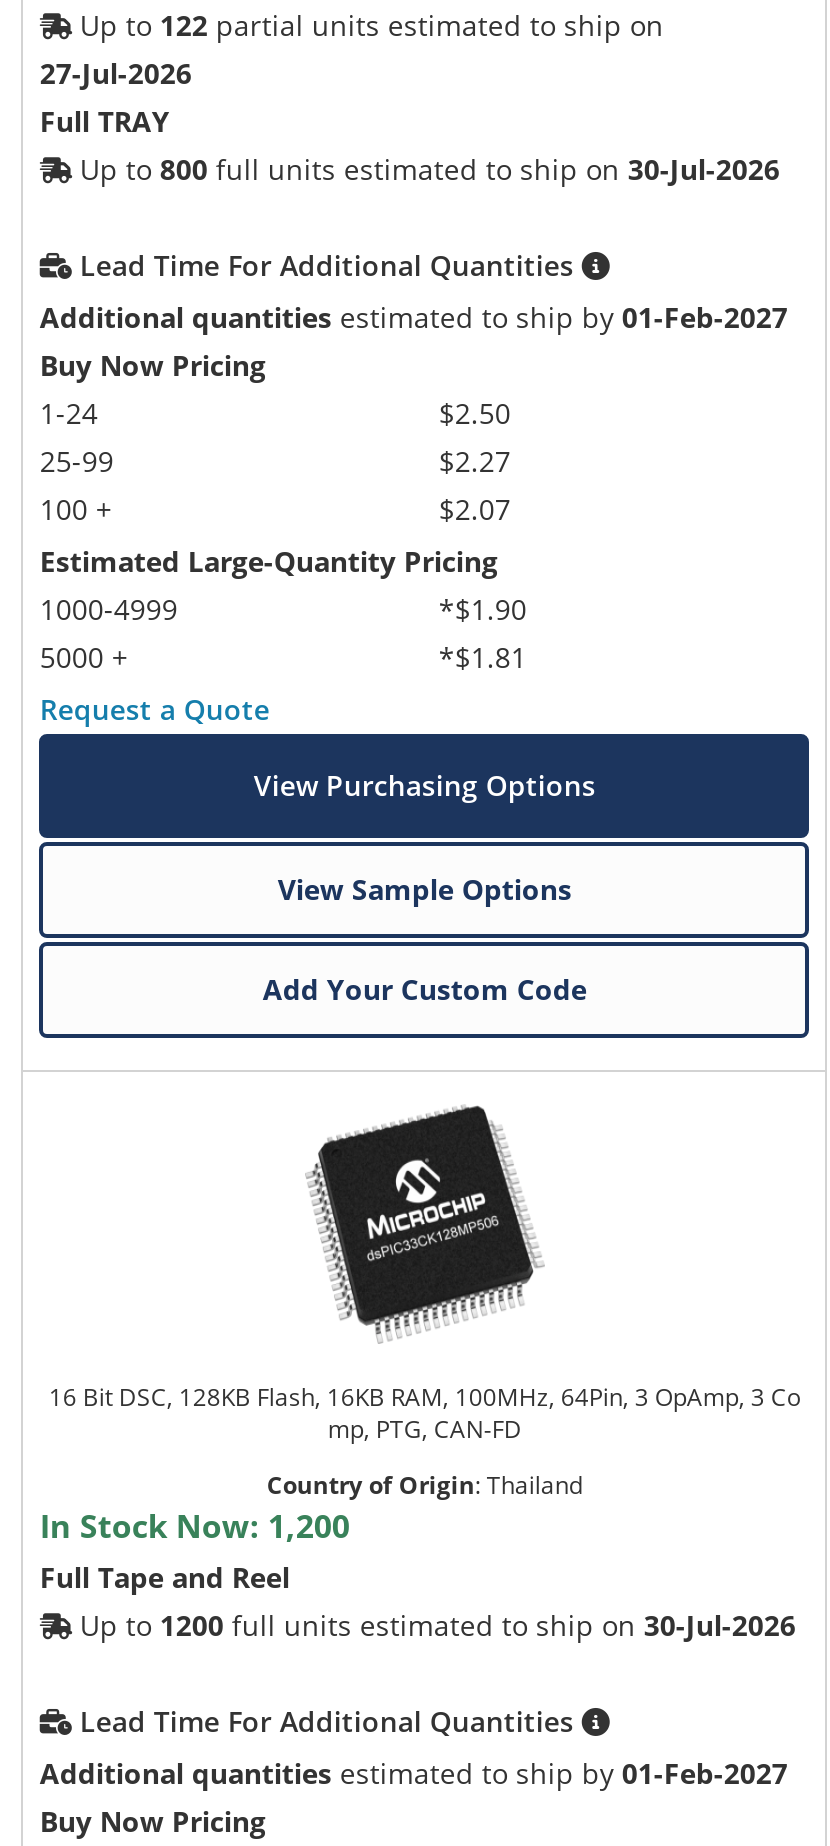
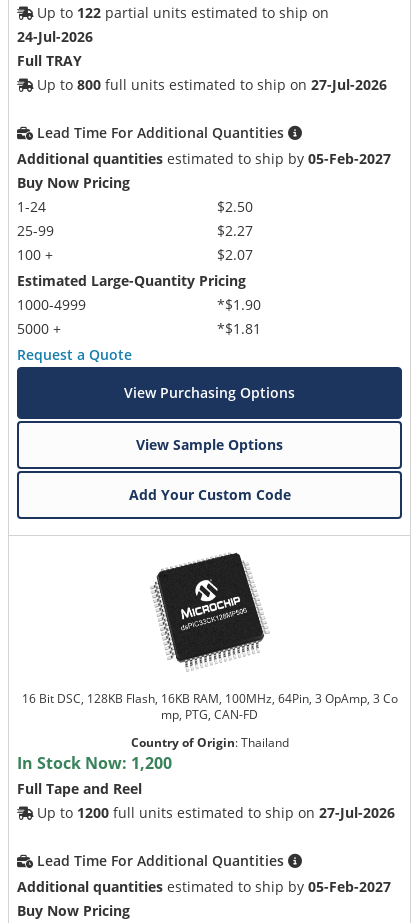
[40,53,192,91] 27-Jul-2026 -> [17,27,93,46] 24-Jul-2026
[80,149,780,187] Up to 800 full units estimated to ship on 30-Jul-2026 -> [37,75,387,94] Up to 800 full units estimated to ship on 27-Jul-2026
[40,297,788,335] Additional quantities estimated to ship by 01-Feb-2027 -> [17,149,391,168] Additional quantities estimated to ship by 05-Feb-2027
[80,1605,796,1643] Up to 1200 full units estimated to ship on 30-Jul-2026 -> [37,803,395,822] Up to 1200 full units estimated to ship on 27-Jul-2026
[40,1753,788,1791] Additional quantities estimated to ship by 01-Feb-2027 -> [17,877,391,896] Additional quantities estimated to ship by 05-Feb-2027

